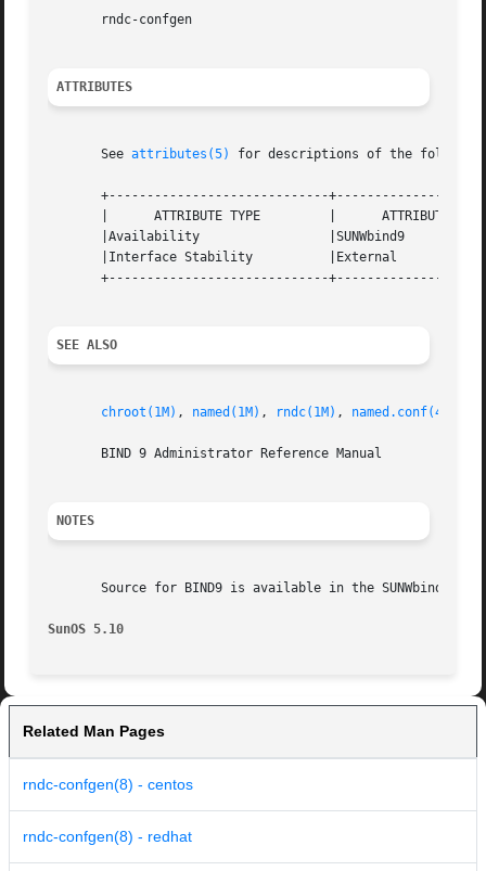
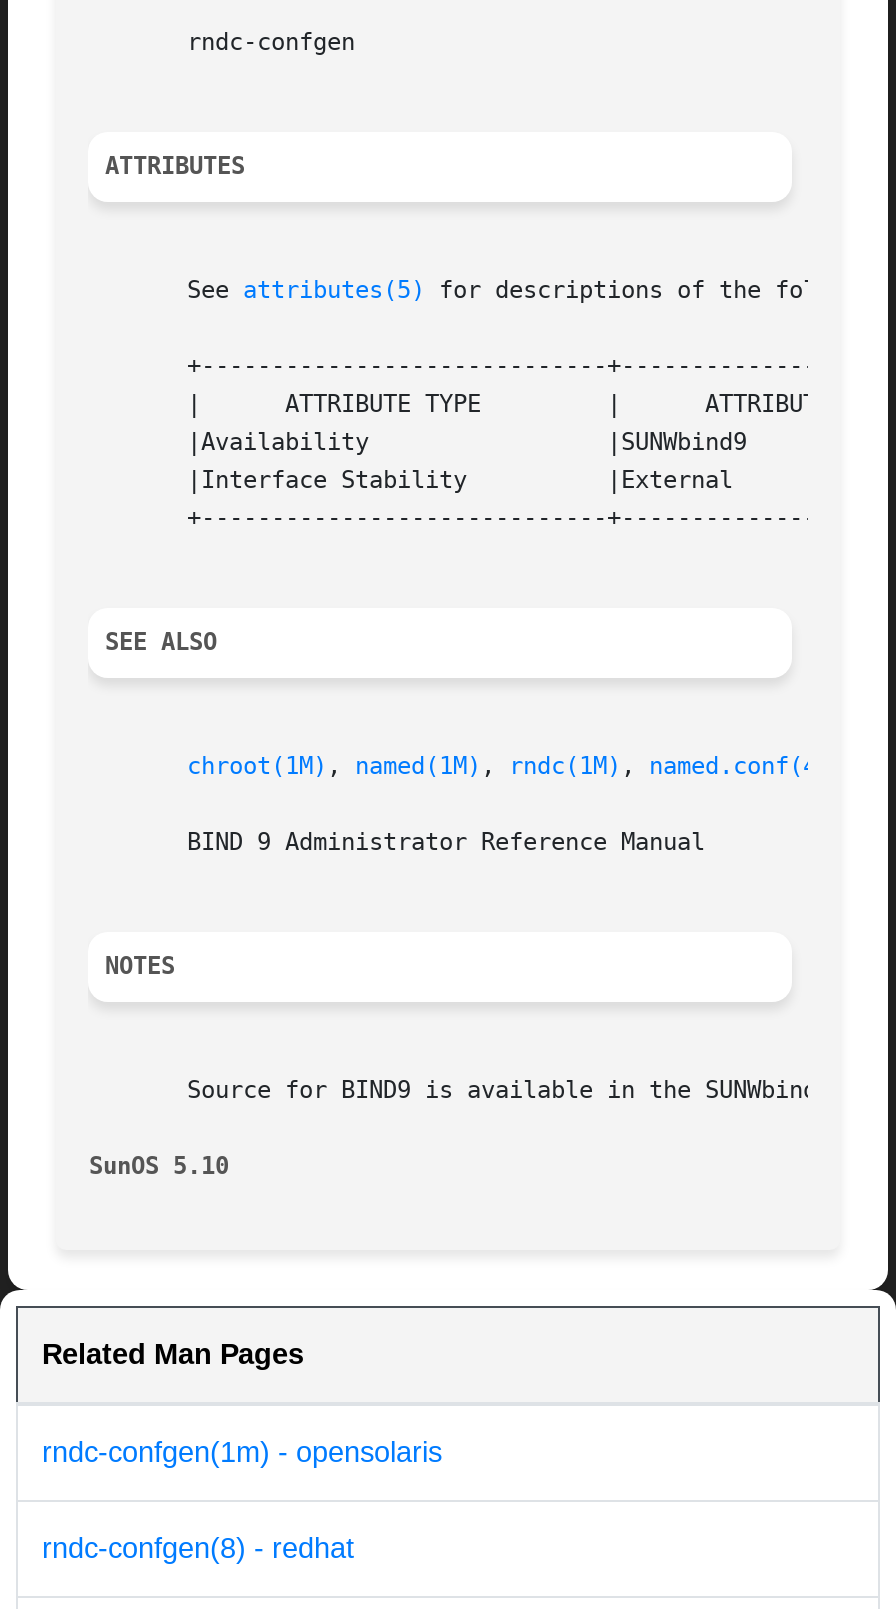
[23,776,193,793] rndc-confgen(8) - centos -> [42,1437,442,1469] rndc-confgen(1m) - opensolaris

